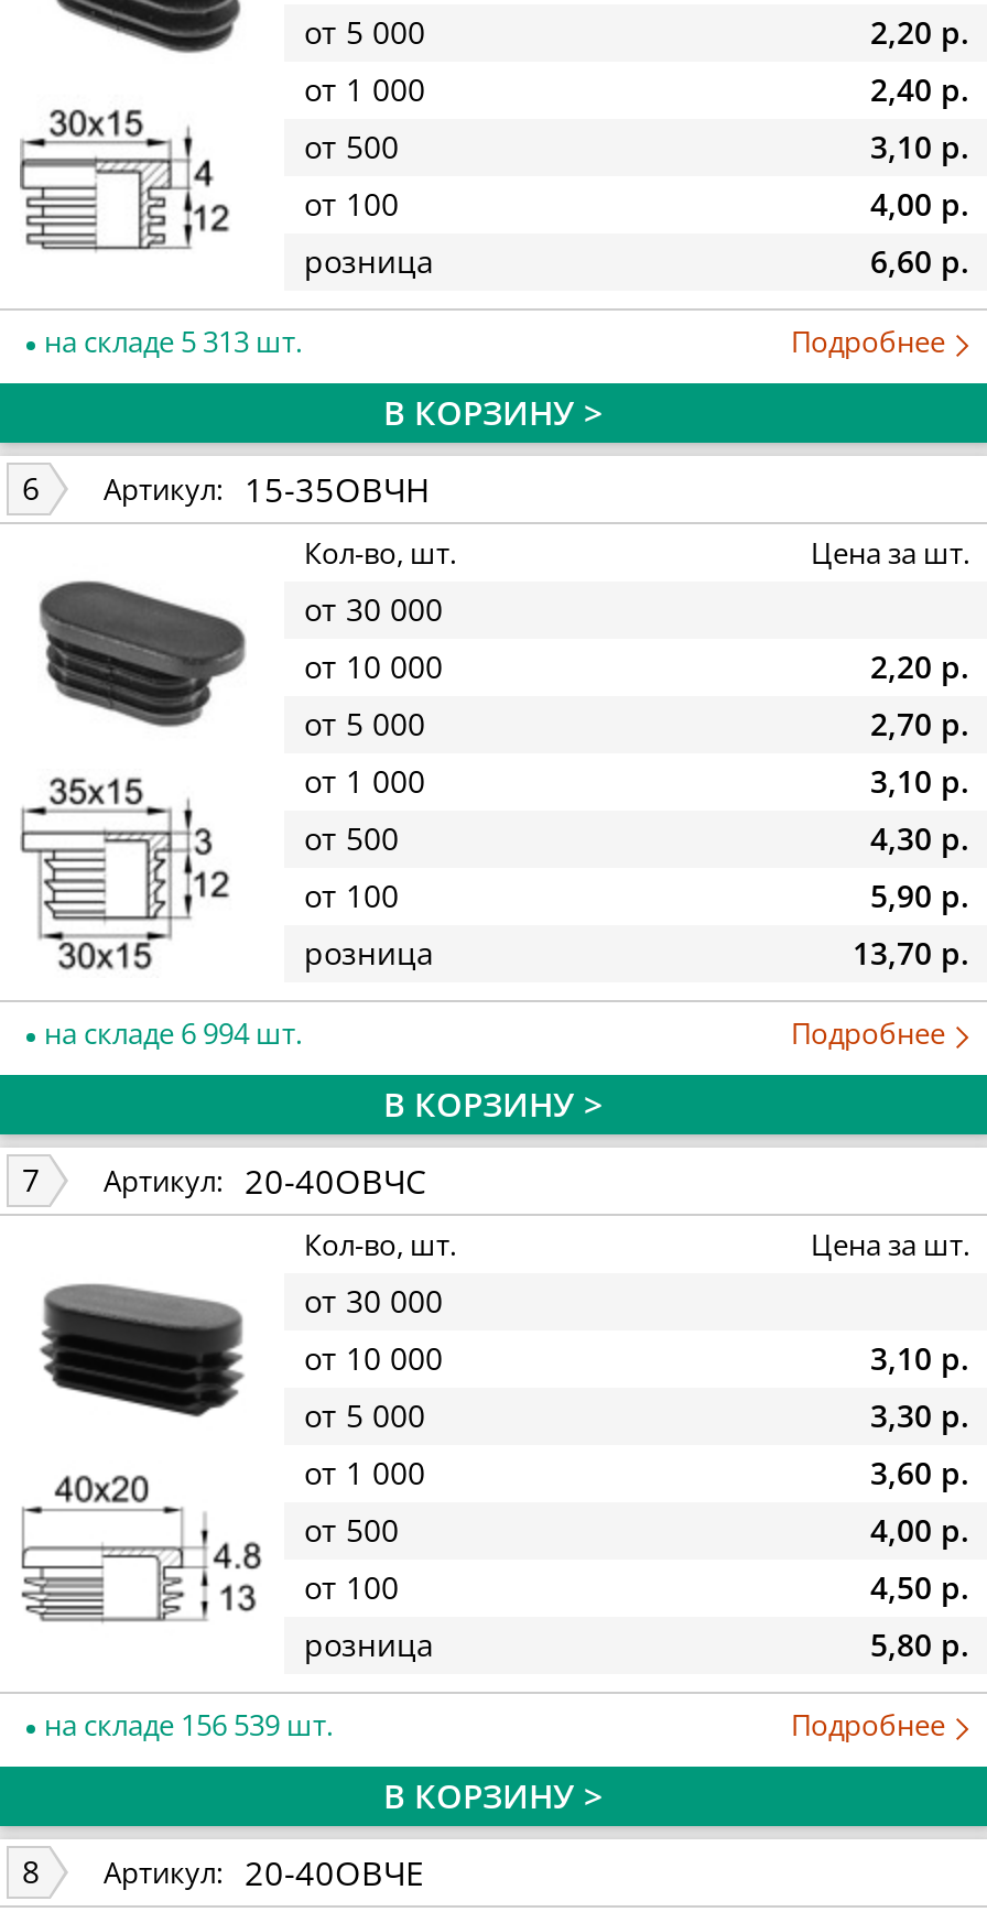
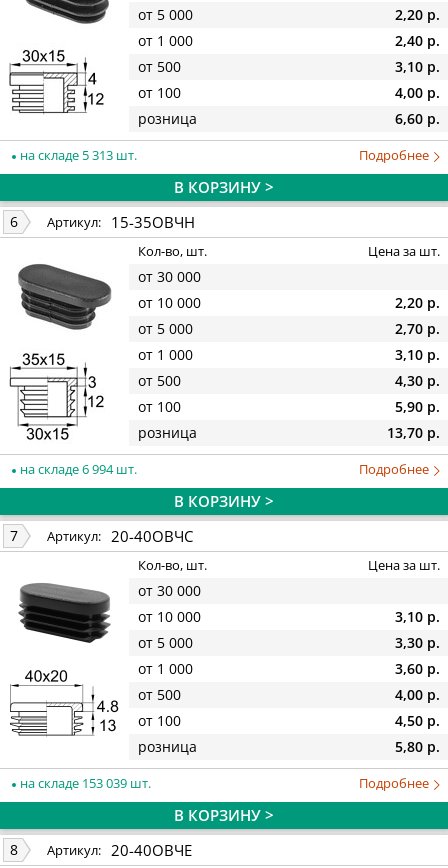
[37,1704,333,1744] на складе 156 539 шт. -> [17,774,151,792] на складе 153 039 шт.

